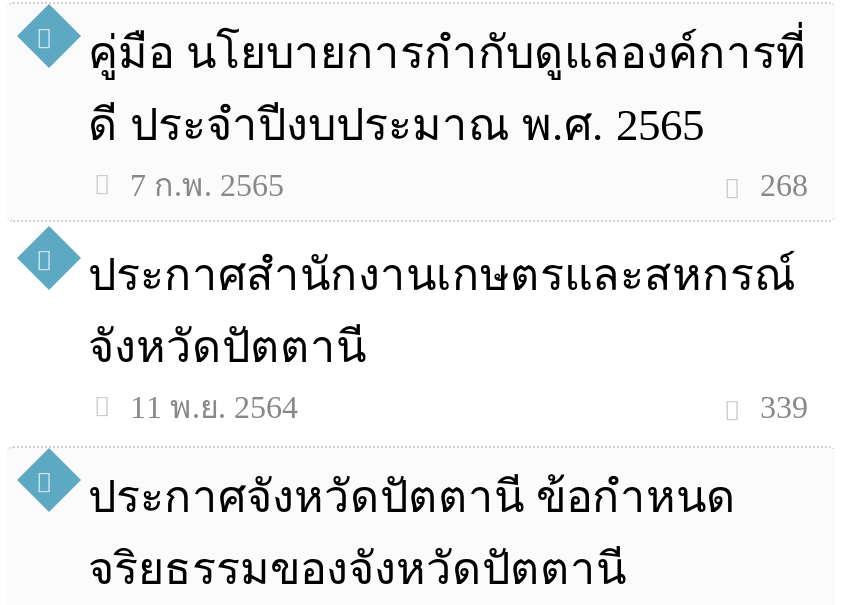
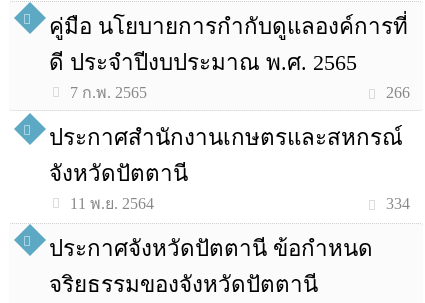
[760,167,808,201] 268 -> [385,83,409,100] 266
[760,389,808,423] 339 -> [385,194,409,211] 334

